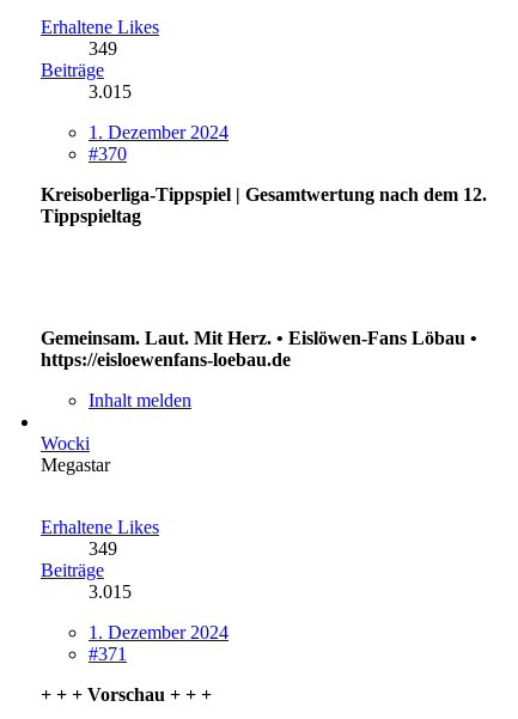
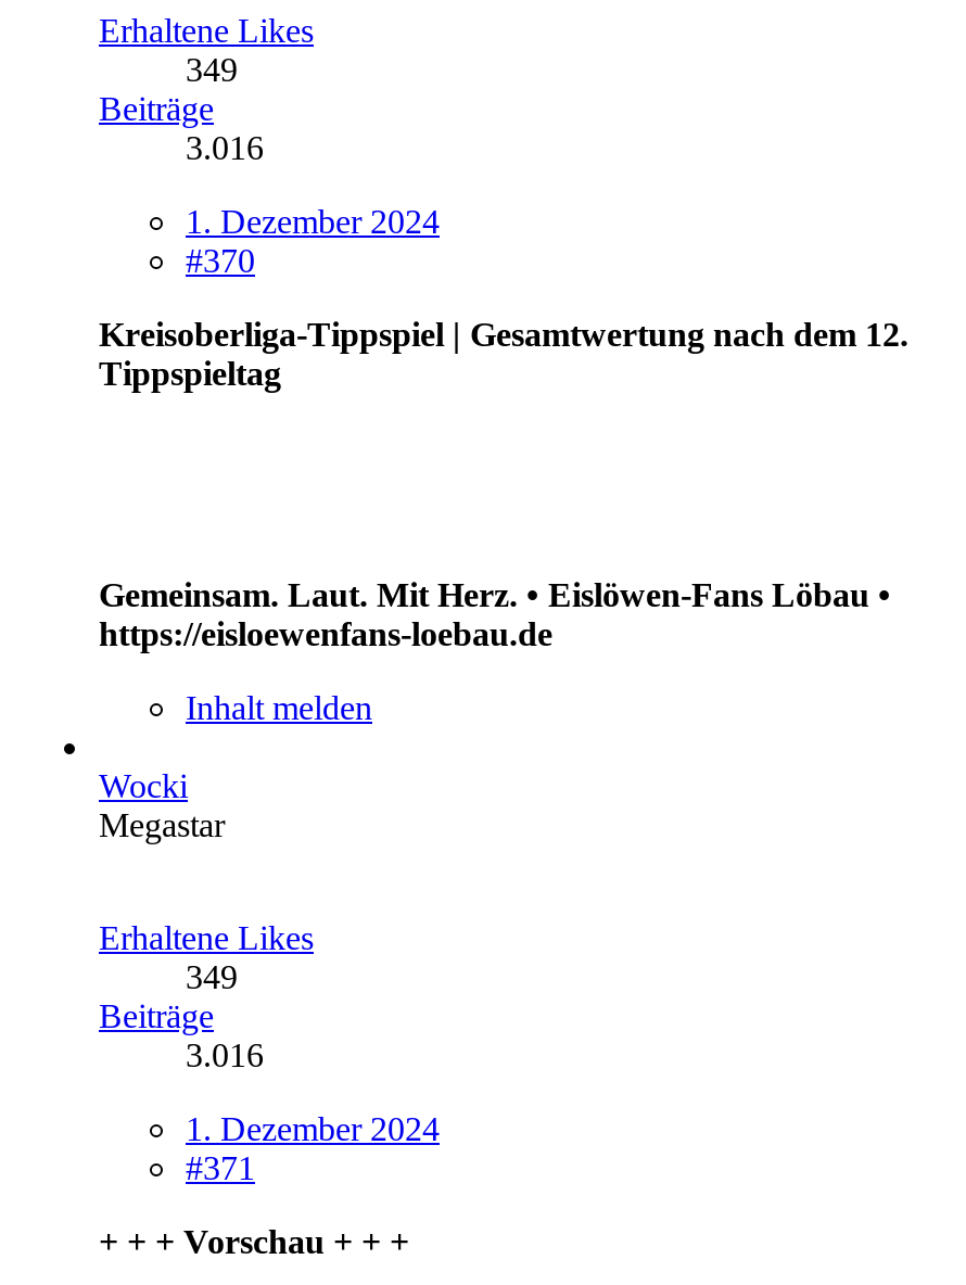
[89,81,132,101] 3.015 -> [186,129,264,166] 3.016
[89,581,132,602] 3.015 -> [186,1036,264,1073] 3.016

